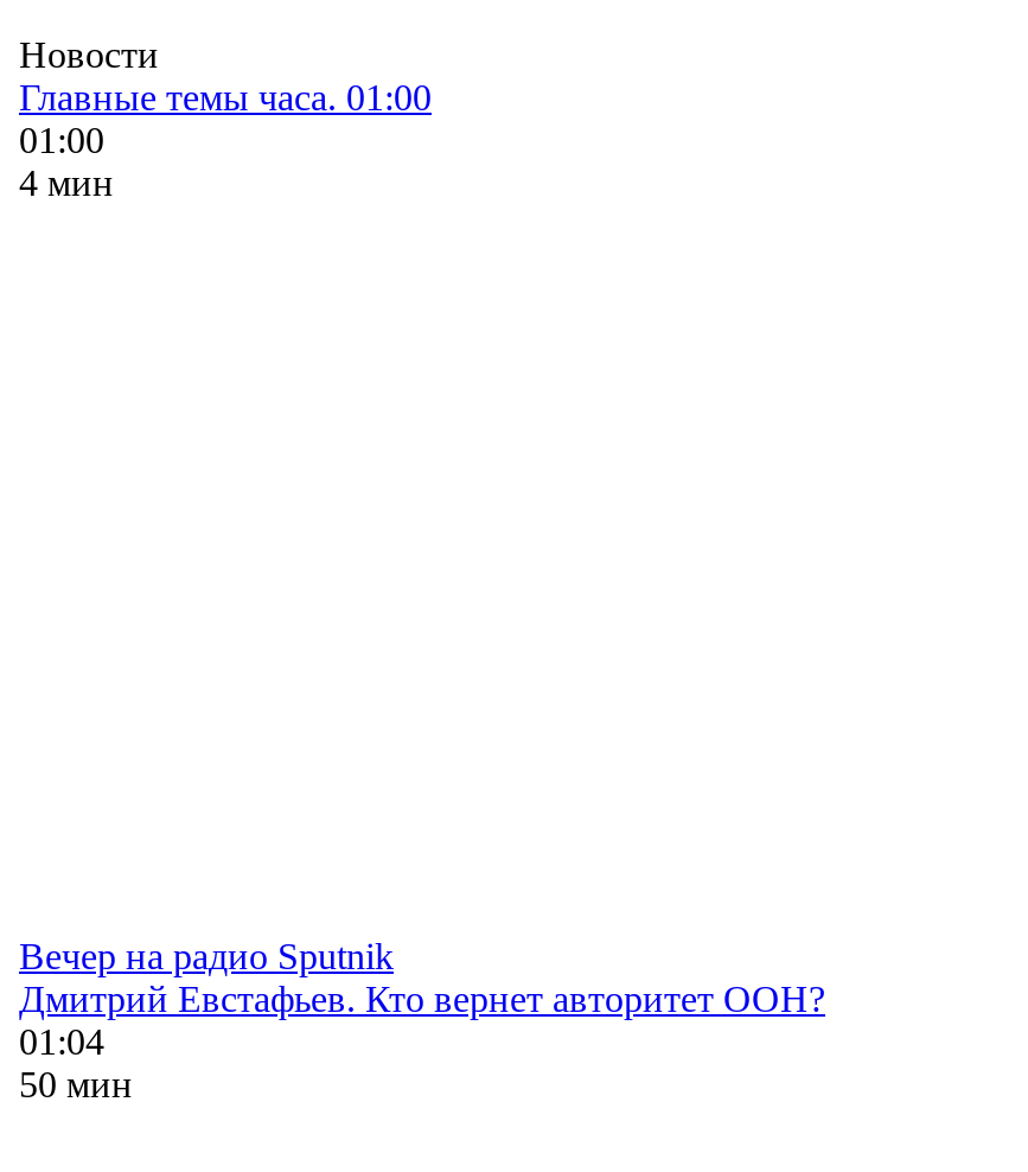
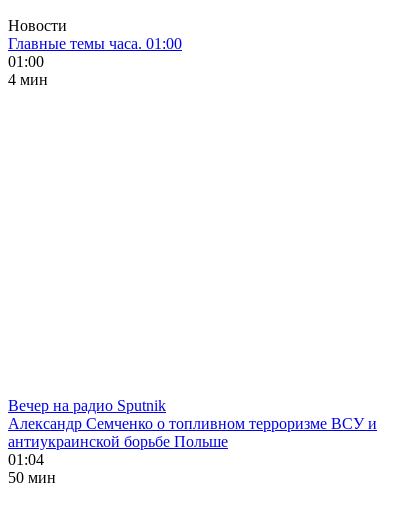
[19,979,825,1019] Дмитрий Евстафьев. Кто вернет авторитет ООН? -> [8,415,377,450] Александр Семченко о топливном терроризме ВСУ и | антиукраинской борьбе Польше

